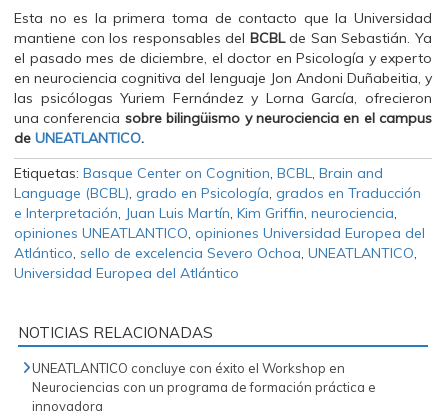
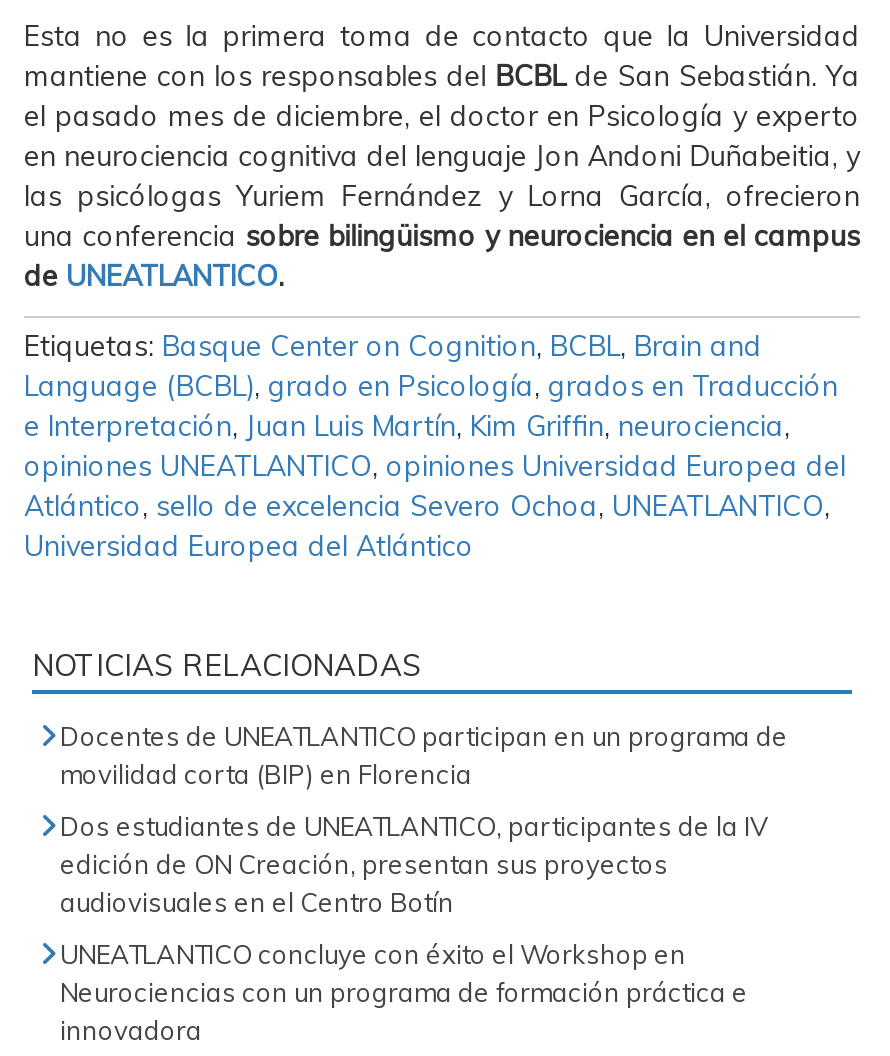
none -> [60,720,788,918] Docentes de UNEATLANTICO participan en un programa de | movilidad corta (BIP) en Florencia | Dos estudiantes de UNEATLANTICO, participantes de la IV | edición de ON Creación, presentan sus proyectos | audiovisuales en el Centro Botín

